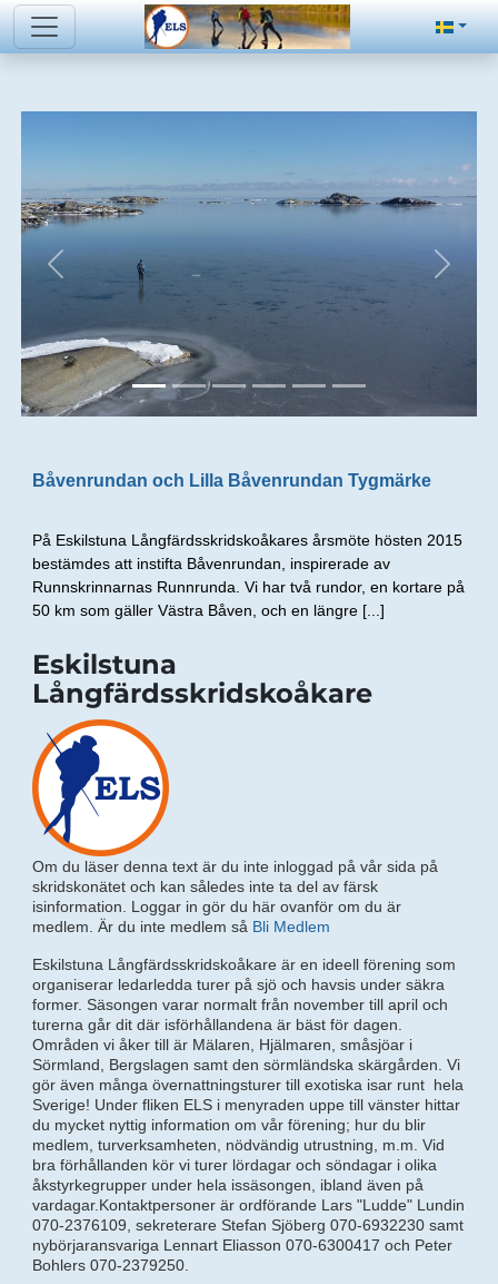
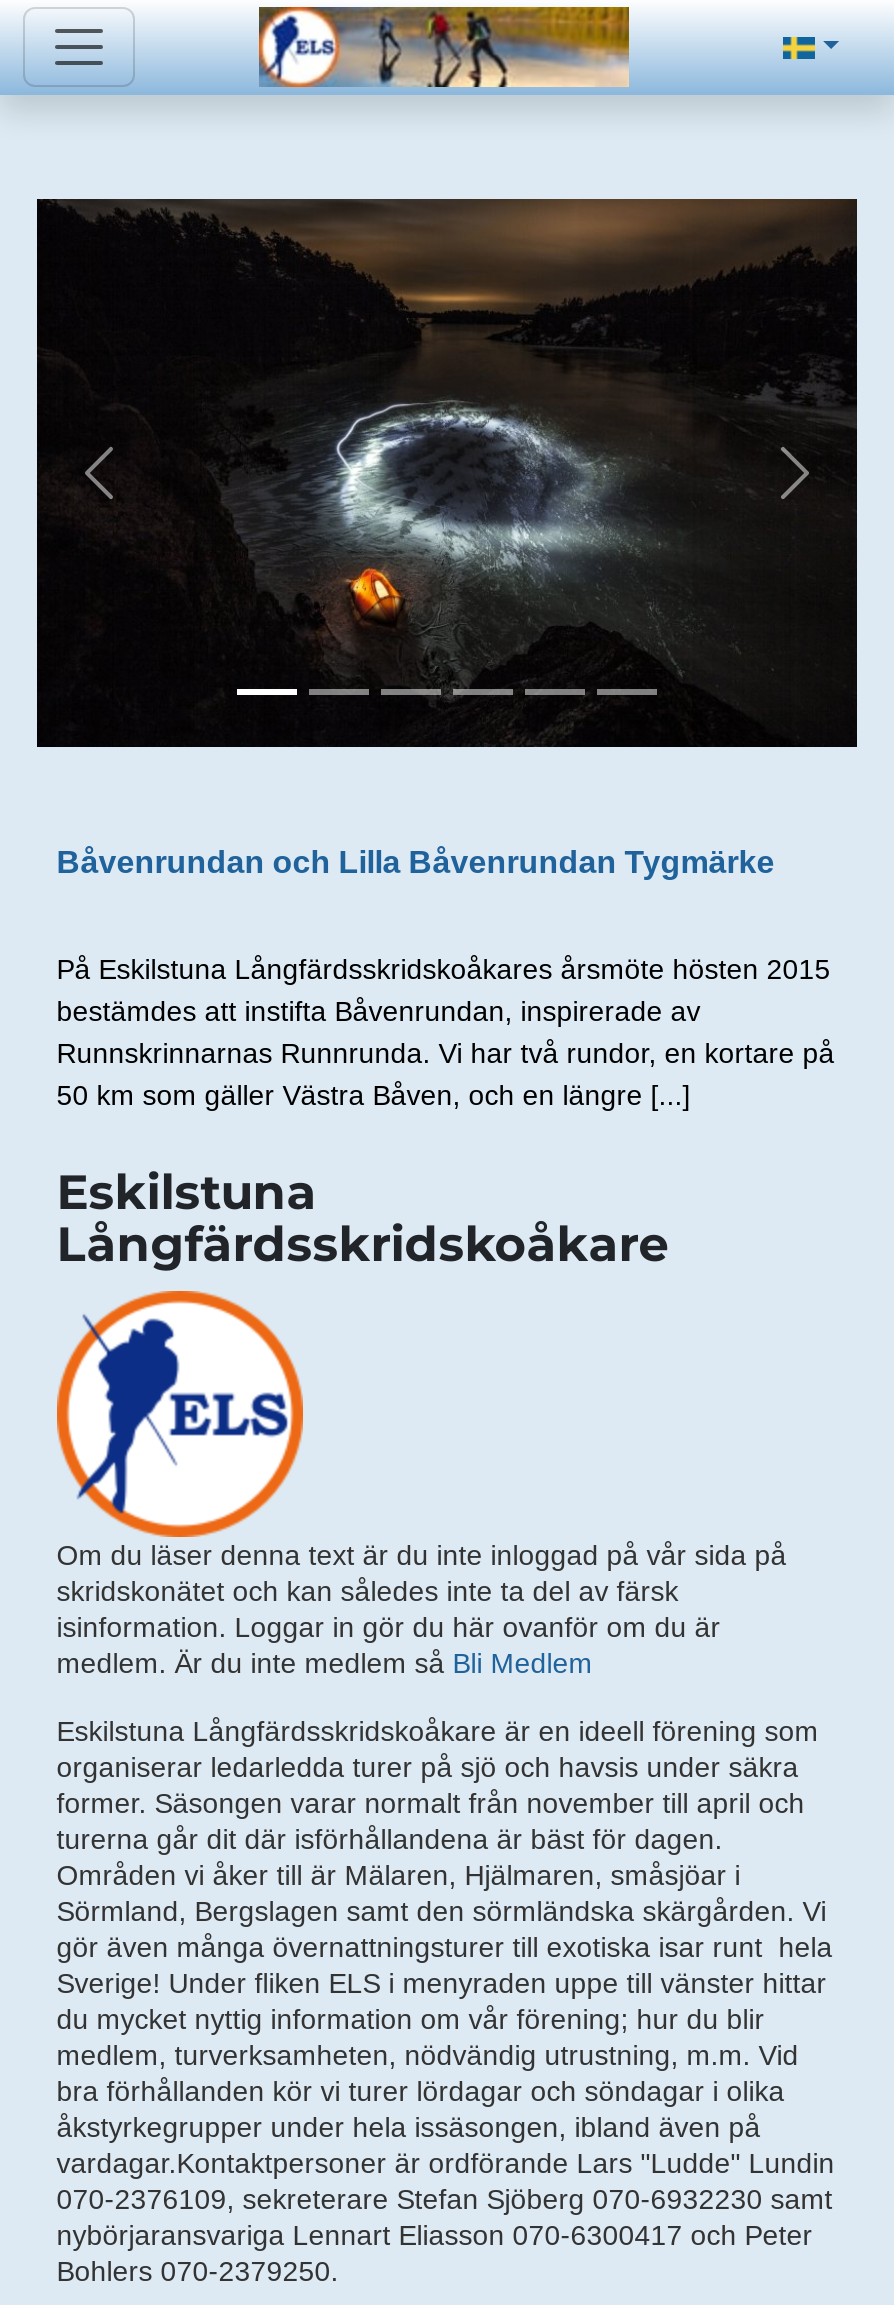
[20,110,478,418] [image] -> [35,197,859,749] [image]

